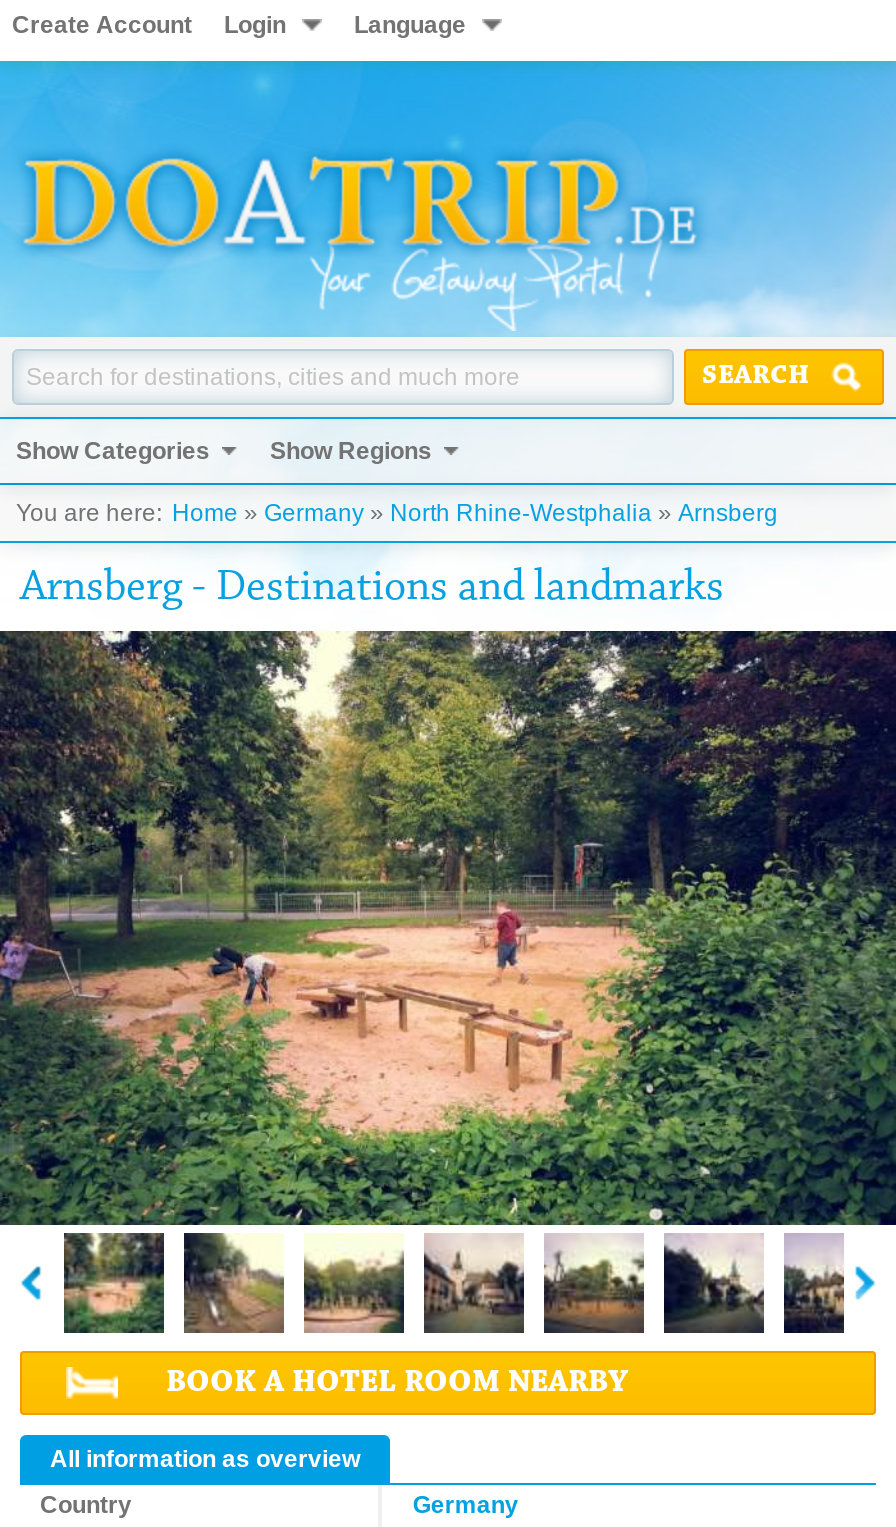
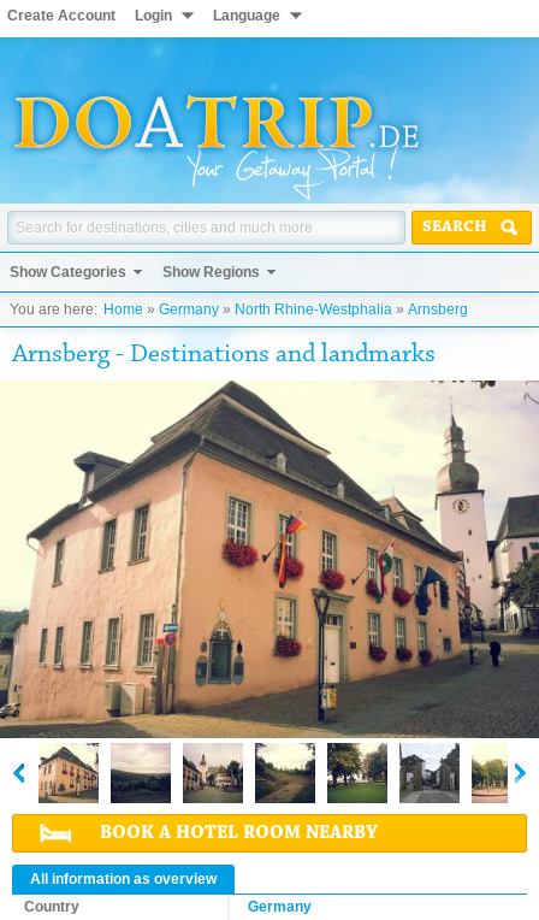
[6,629,890,1335] [image] -> [4,379,535,804] [image]

